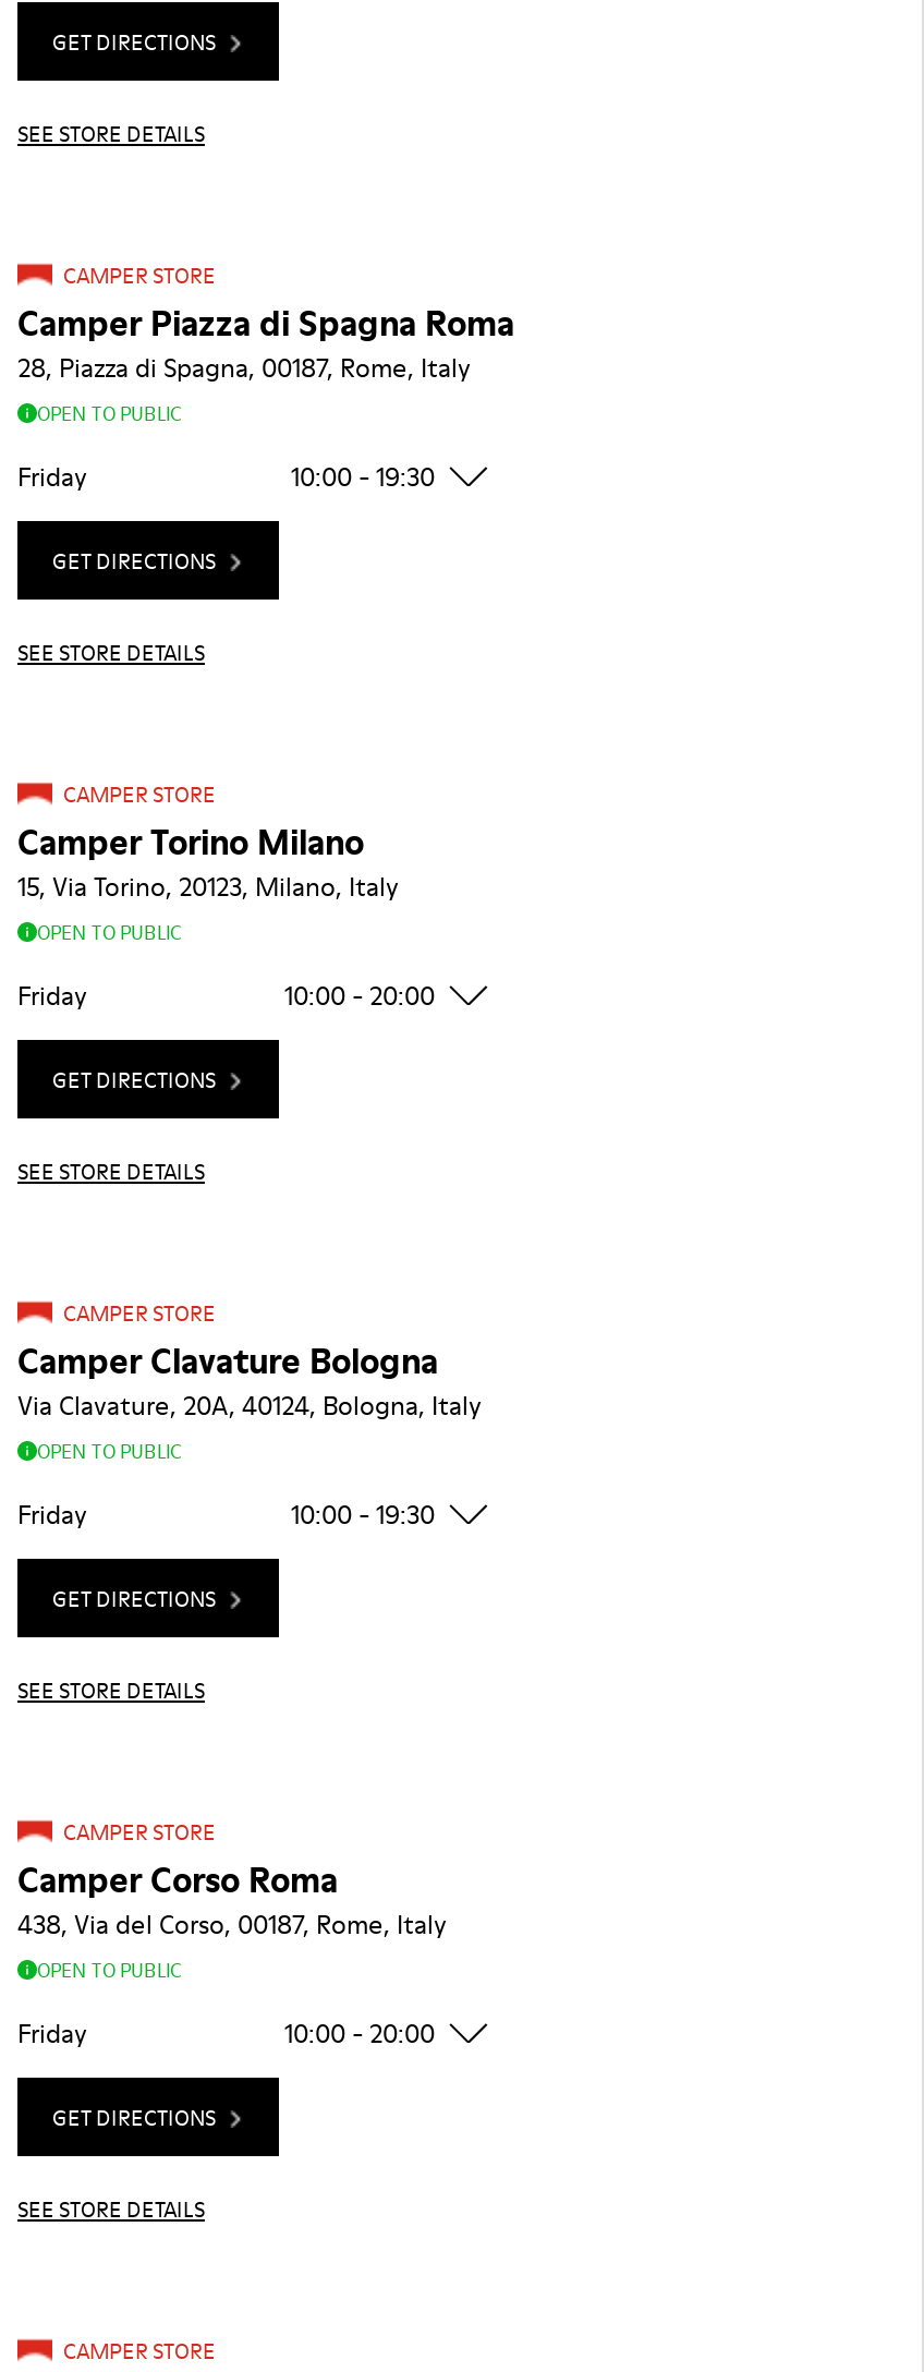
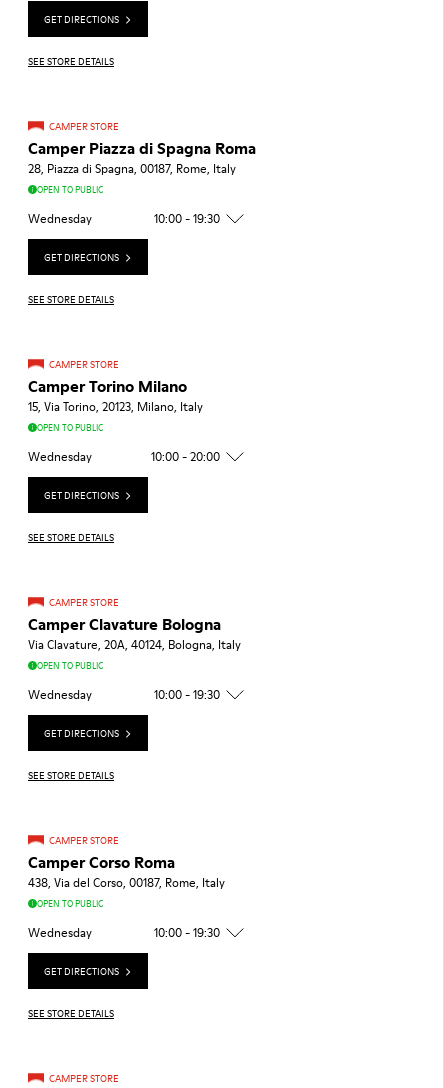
[17,458,87,496] Friday -> [28,210,92,227] Wednesday
[17,977,87,1014] Friday -> [28,448,92,465] Wednesday
[17,1496,87,1533] Friday -> [28,686,92,703] Wednesday
[17,2015,435,2052] Friday | 10:00 - 20:00 -> [28,924,219,941] Wednesday | 10:00 - 19:30

